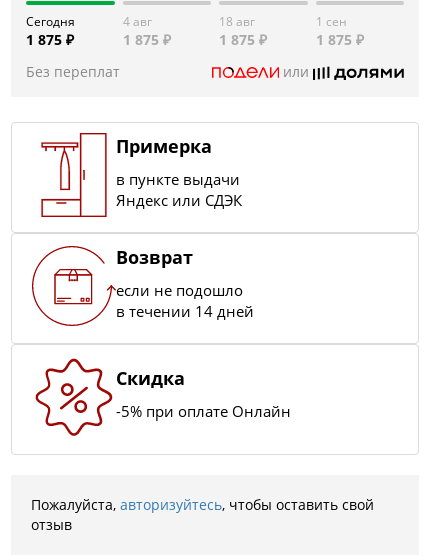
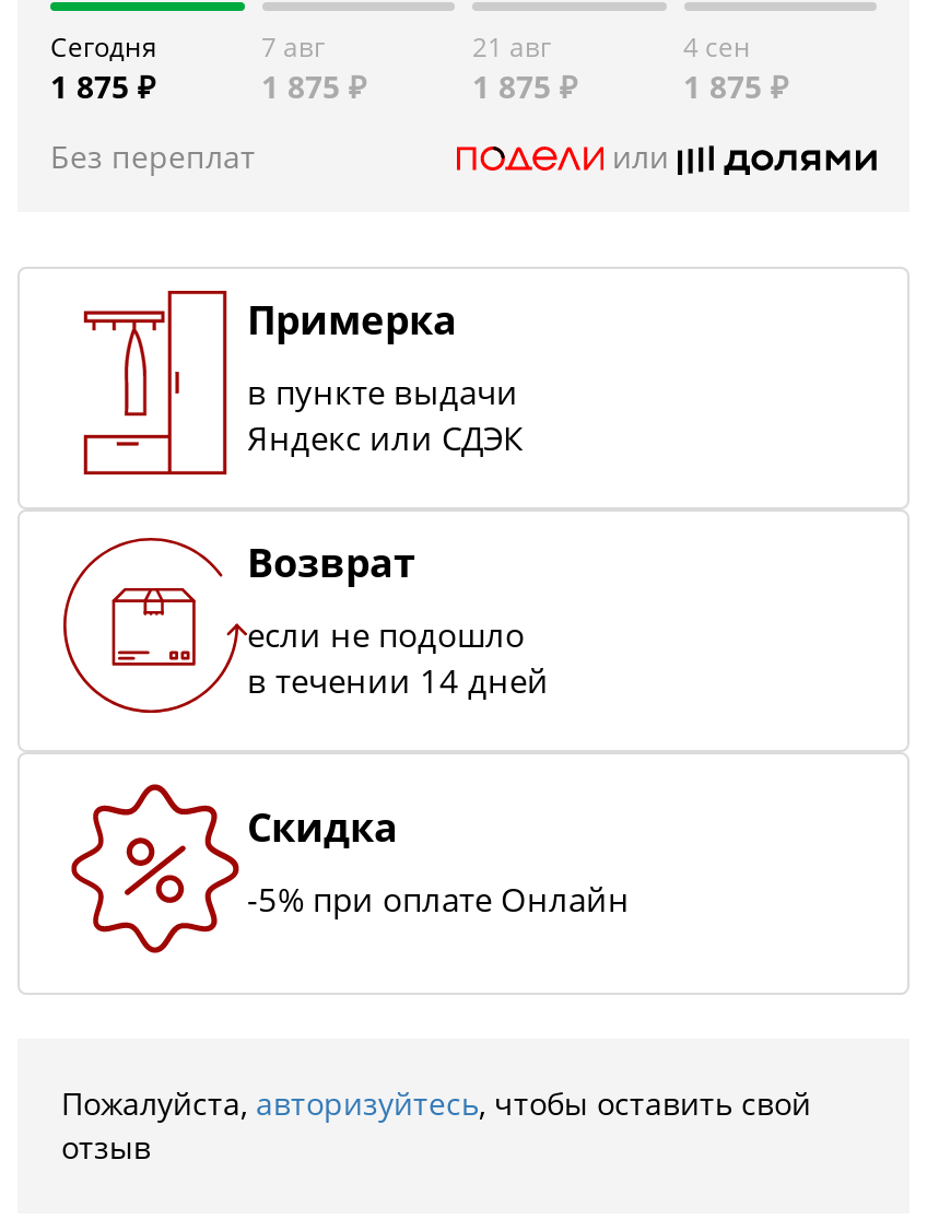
[122,12,151,29] 4 авг -> [261,27,325,65] 7 авг
[219,12,255,29] 18 авг -> [472,27,551,65] 21 авг
[315,12,346,29] 1 сен -> [683,27,751,65] 4 сен

